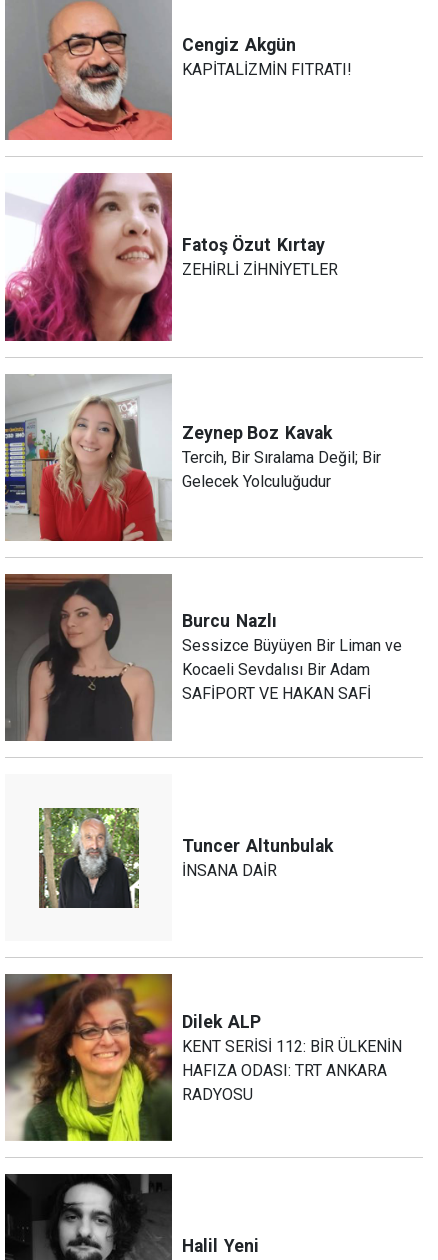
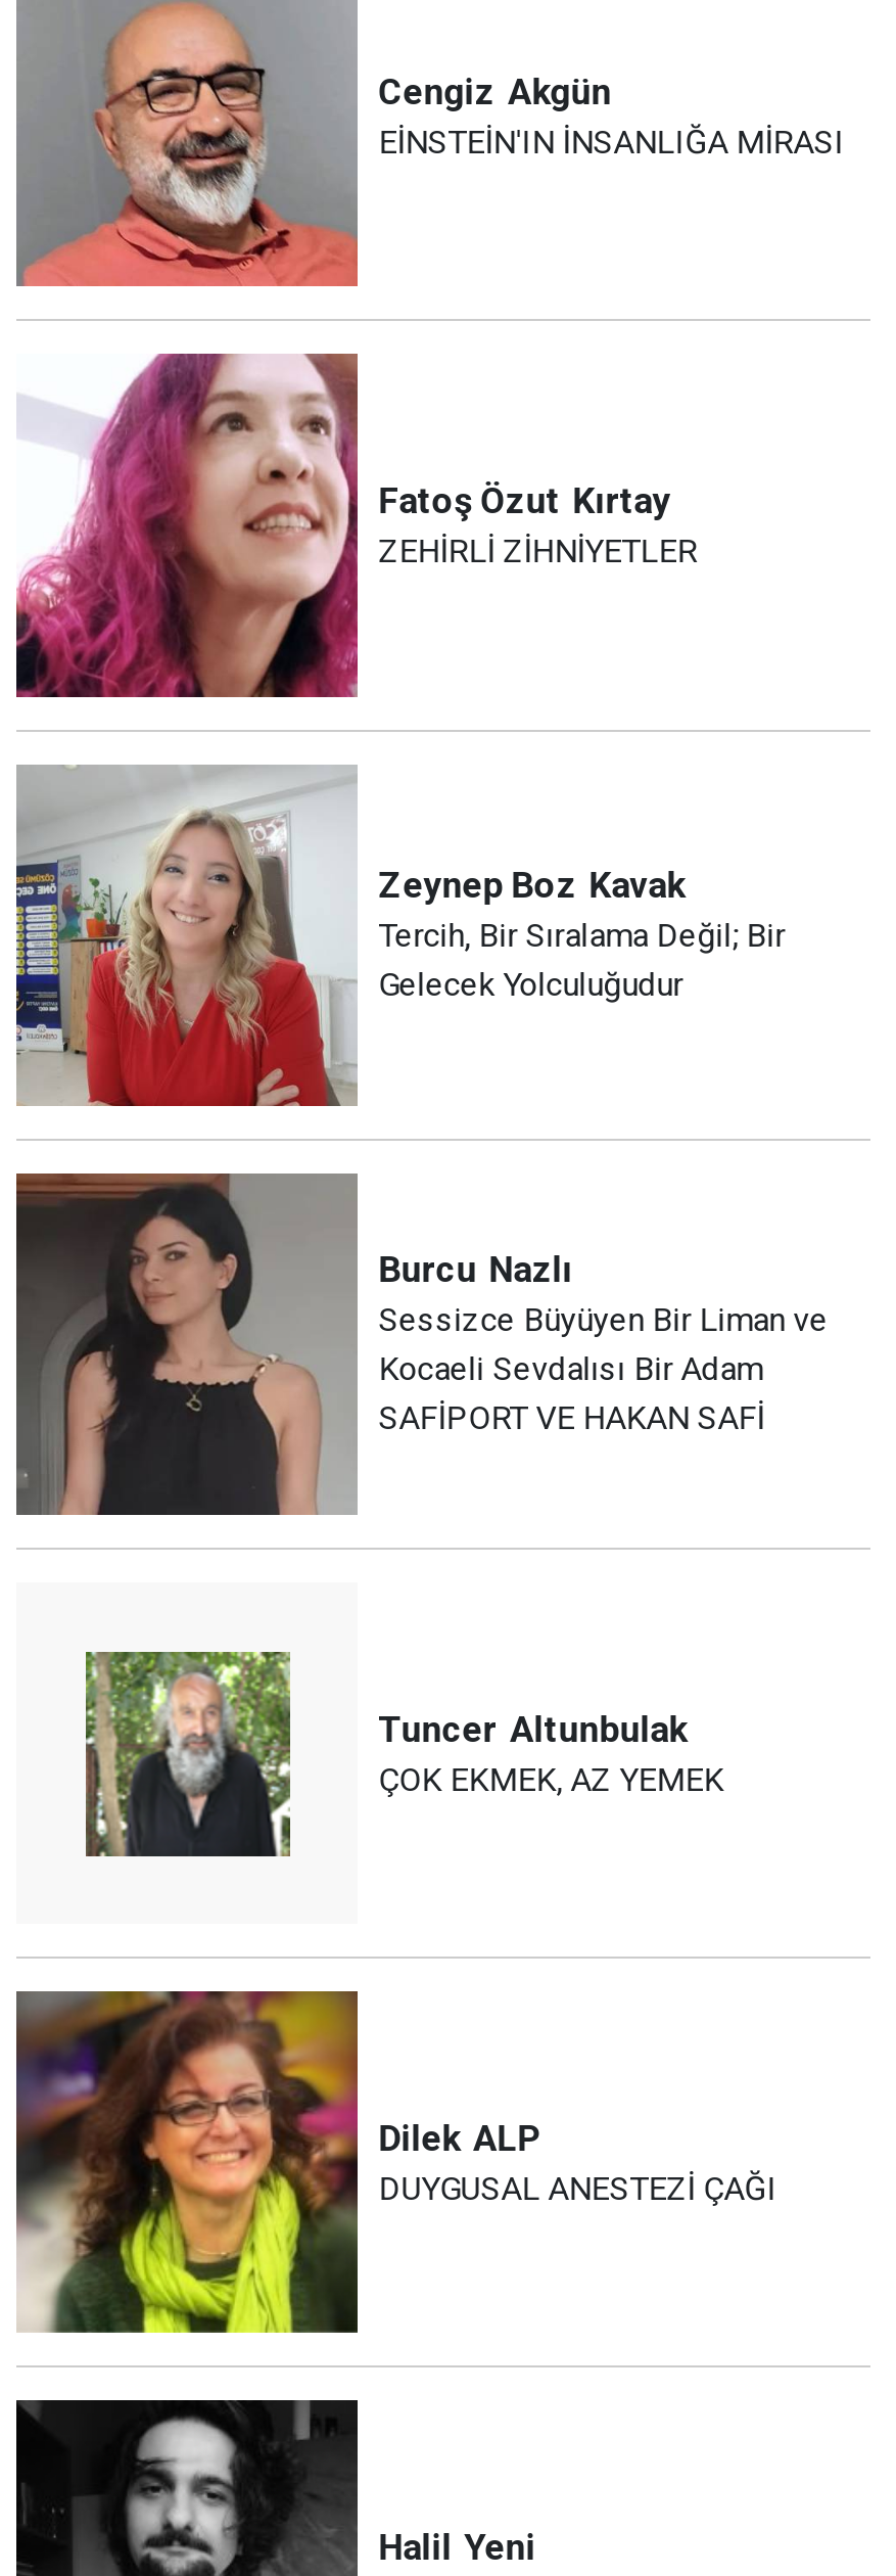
[182,60,352,79] KAPİTALİZMİN FITRATI! -> [378,122,844,161] EİNSTEİN'IN İNSANLIĞA MİRASI
[182,860,277,879] İNSANA DAİR -> [378,1759,724,1798] ÇOK EKMEK, AZ YEMEK
moved [182,1012,261,1032] -> [378,2117,540,2158]: Dilek ALP
[182,1037,402,1104] KENT SERİSİ 112: BİR ÜLKENİN | HAFIZA ODASI: TRT ANKARA | RADYOSU -> [378,2169,777,2207] DUYGUSAL ANESTEZİ ÇAĞI

